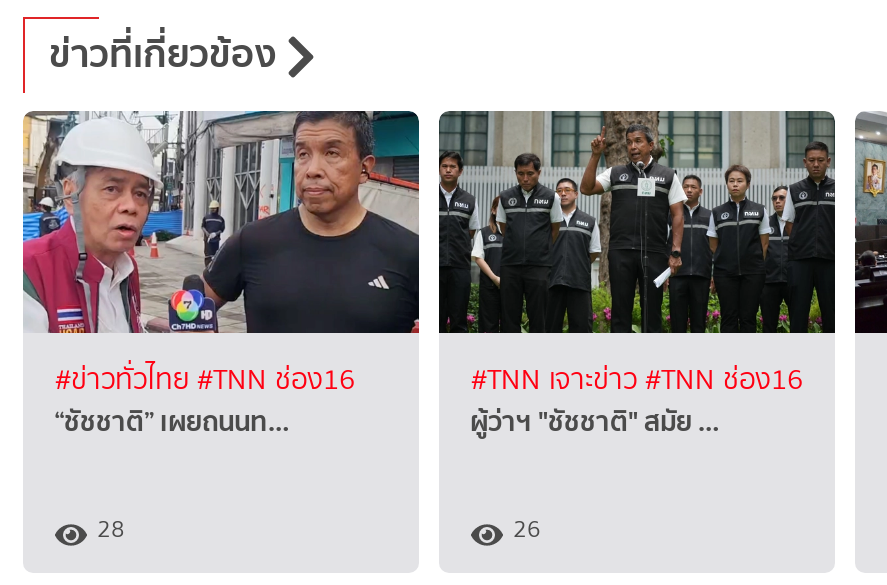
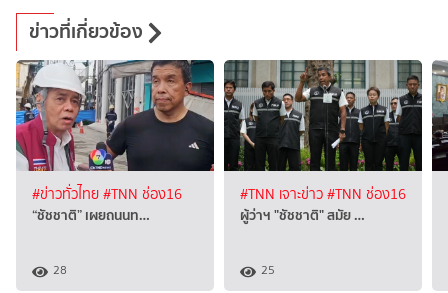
[513,512,541,548] 26 -> [261,261,275,279] 25

